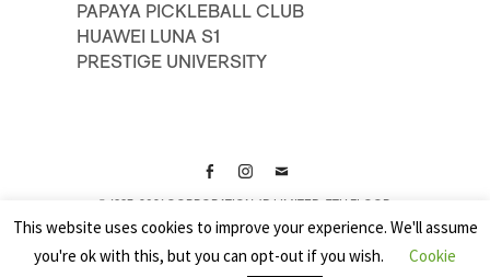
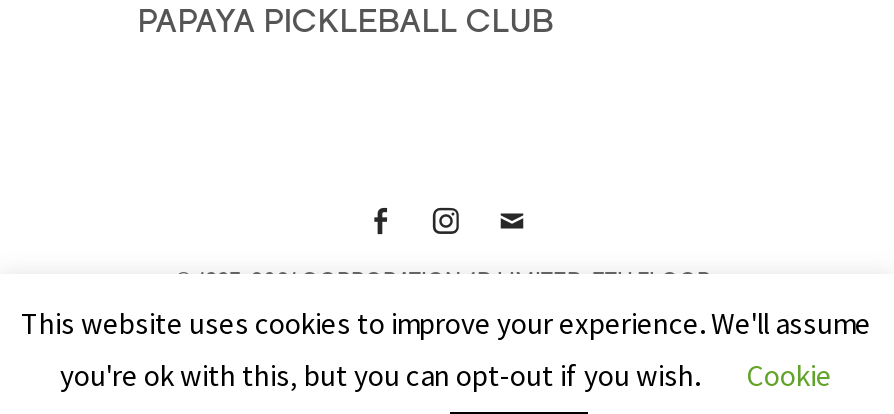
[76,29,267,72] HUAWEI LUNA S1 | PRESTIGE UNIVERSITY -> none

